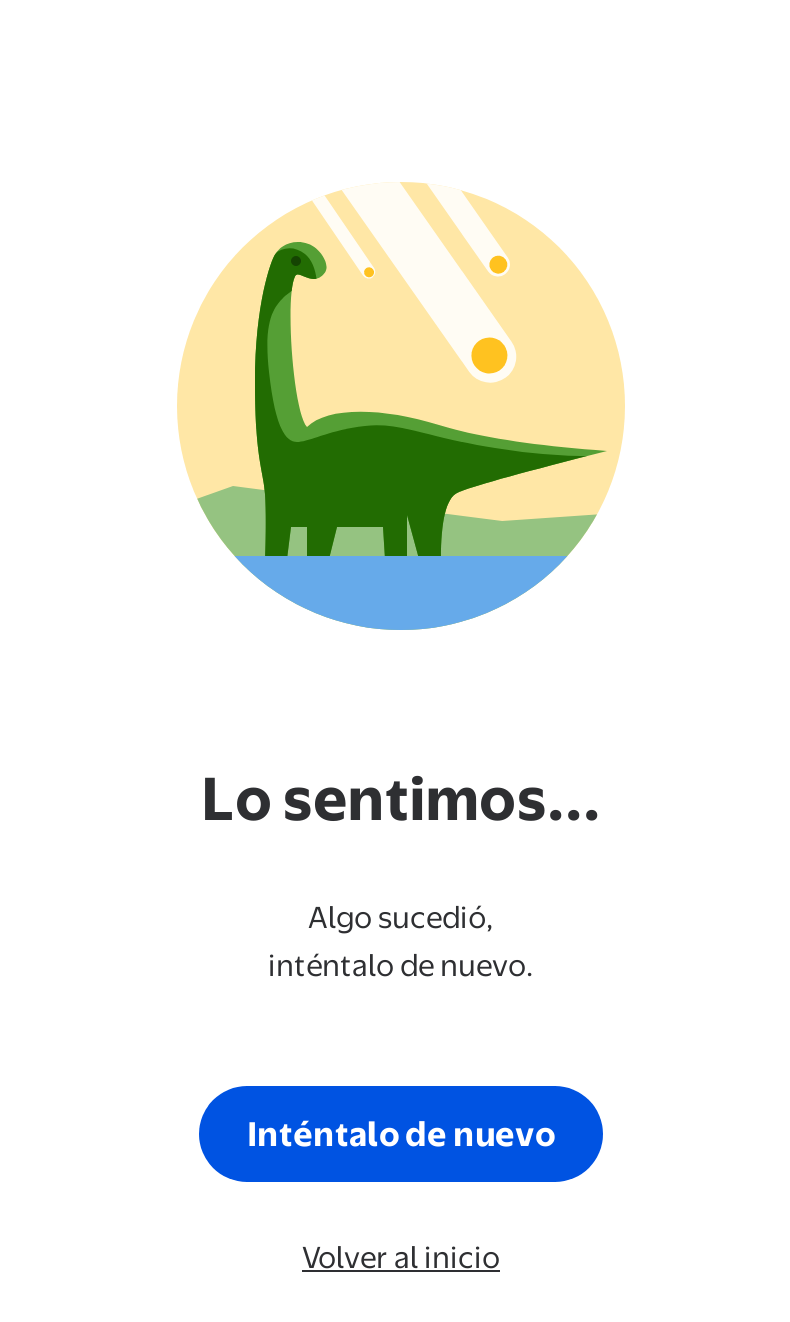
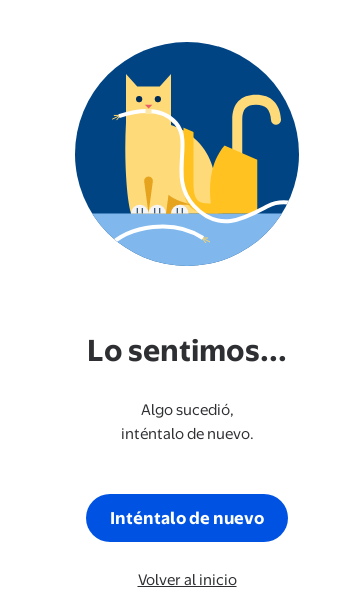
[177,182,625,584] [image] -> [74,41,300,244] [image]

